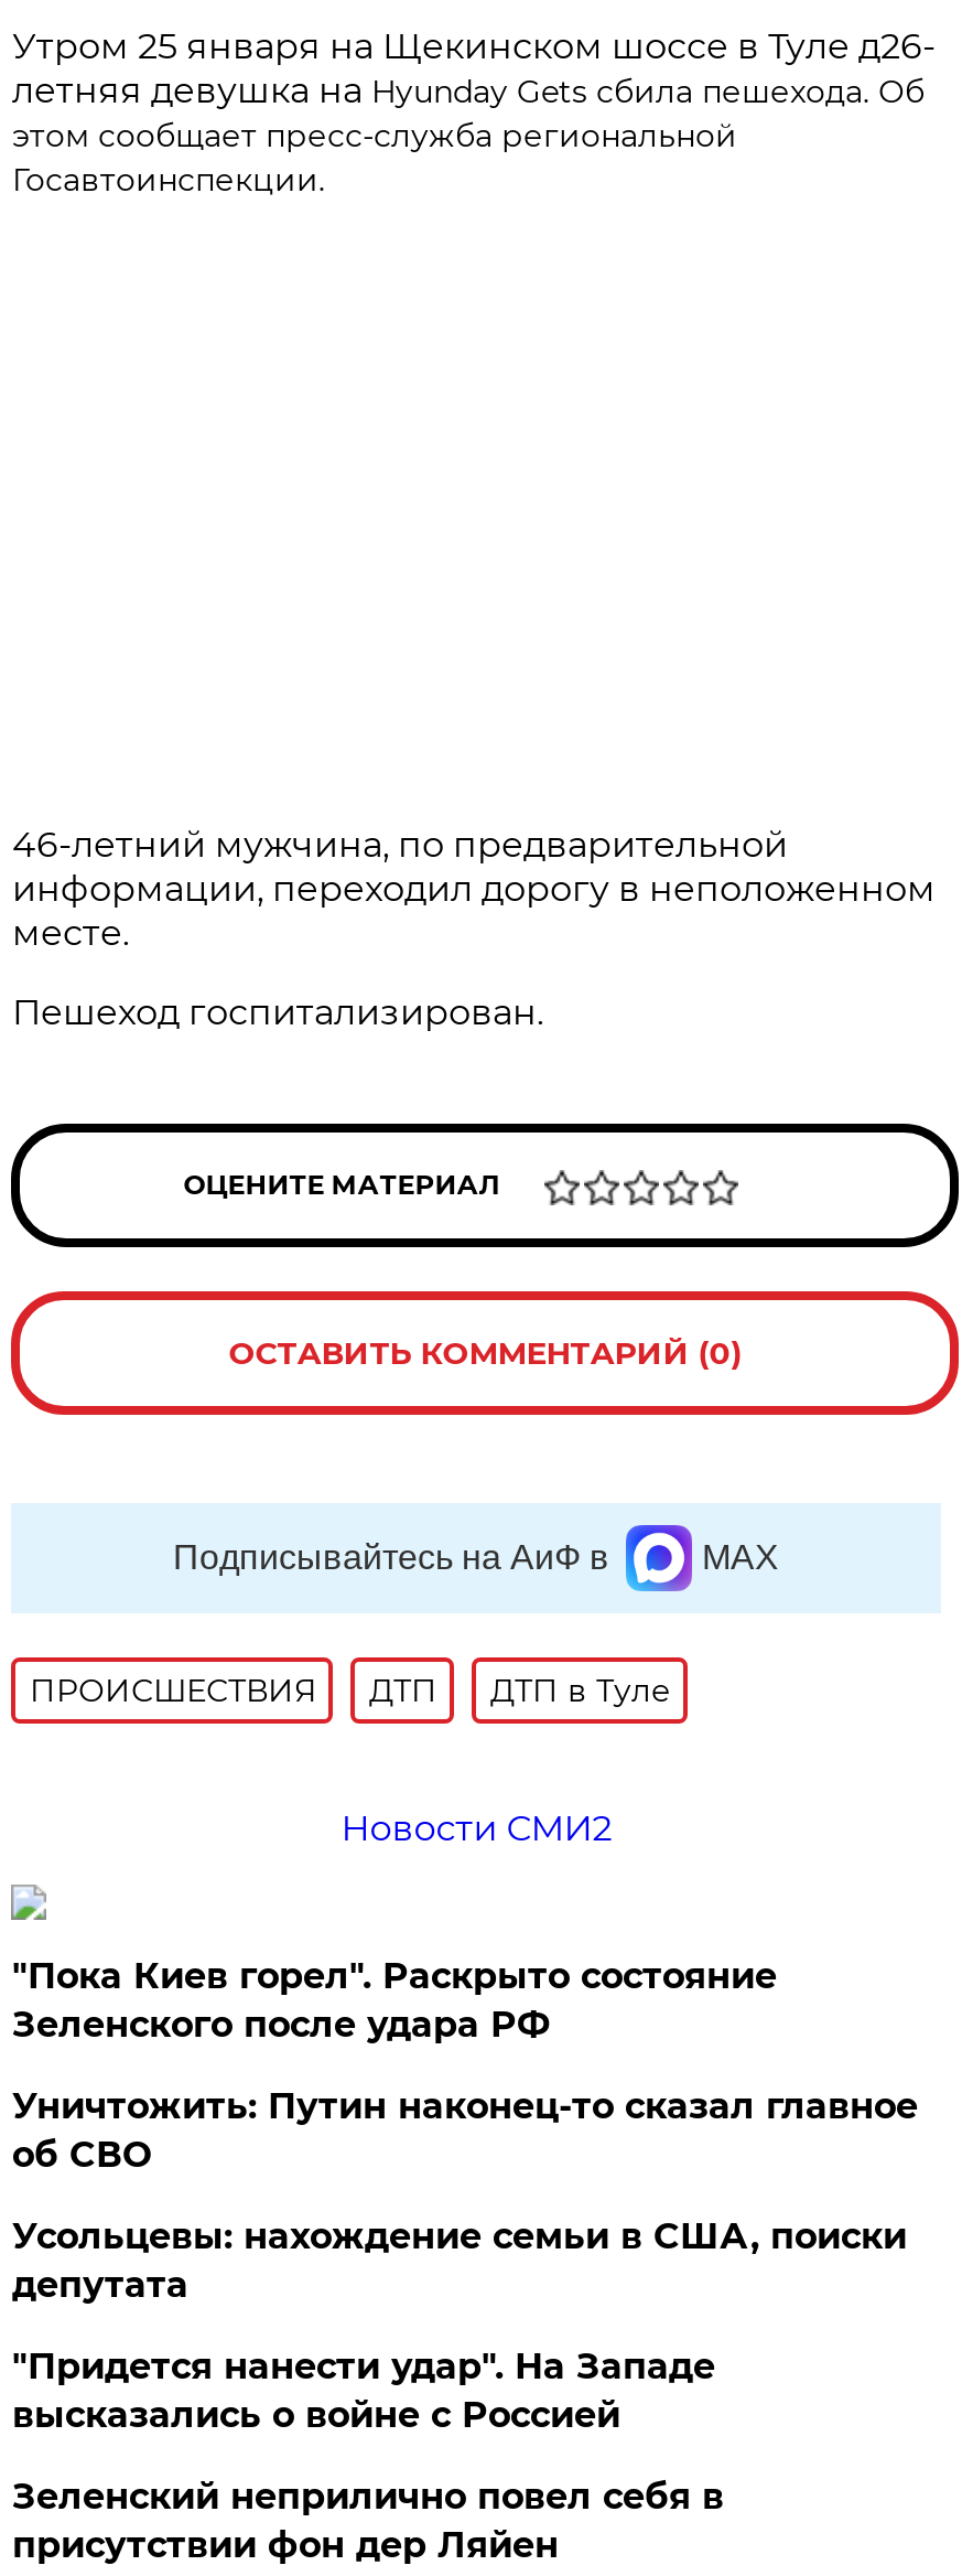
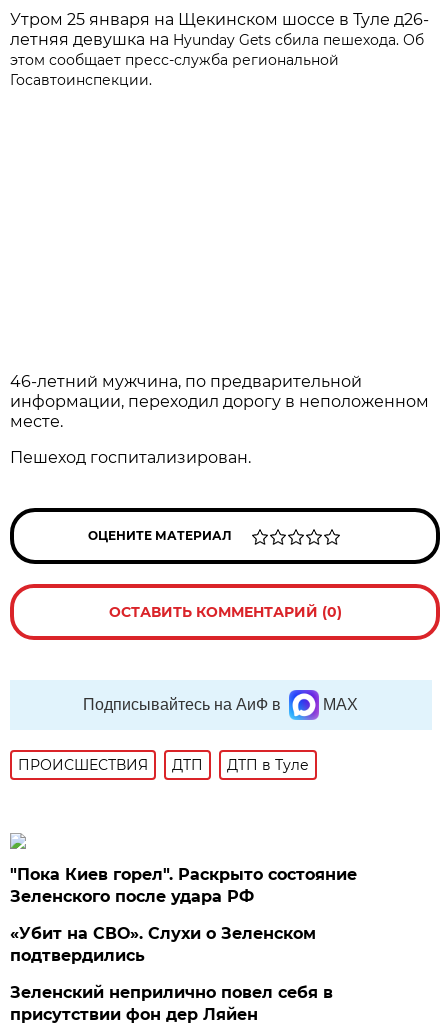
[341,1807,612,1849] Новости СМИ2 -> none
[12,2085,918,2436] Уничтожить: Путин наконец-то сказал главное | об СВО | Усольцевы: нахождение семьи в США, поиски | депутата | "Придется нанести удар". На Западе | высказались о войне с Россией -> [10,924,316,965] «Убит на СВО». Слухи о Зеленском | подтвердились

